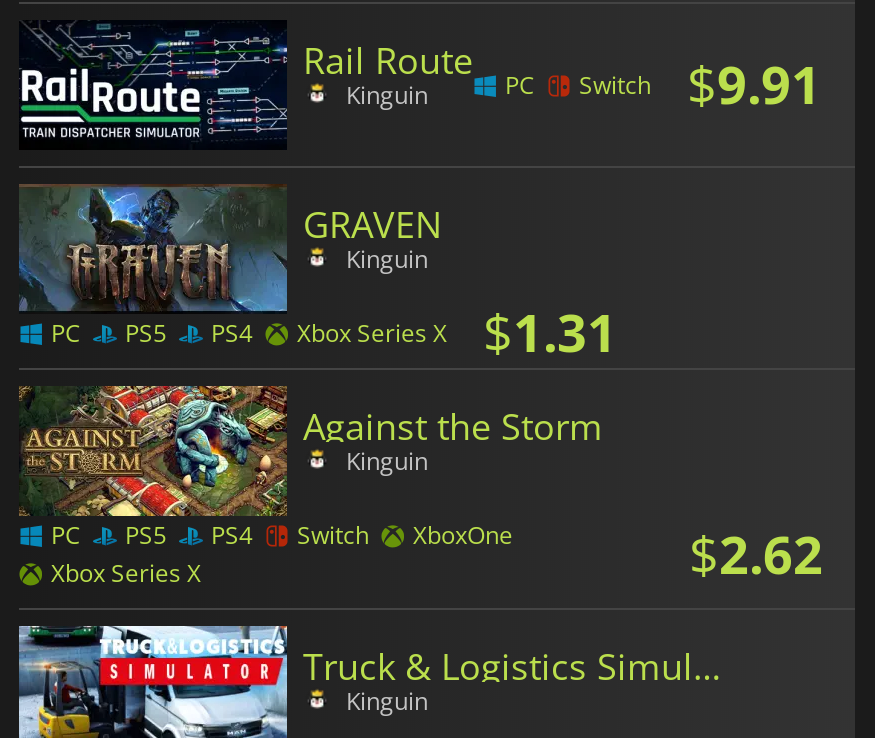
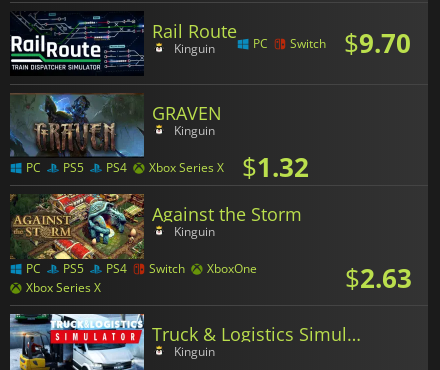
[505,48,821,120] PC Switch $9.91 -> [253,25,411,61] PC Switch $9.70
[51,296,617,368] PC PS5 PS4 Xbox Series X $1.31 -> [26,149,309,185] PC PS5 PS4 Xbox Series X $1.32
[689,517,823,589] $2.62 -> [345,260,412,296] $2.63

